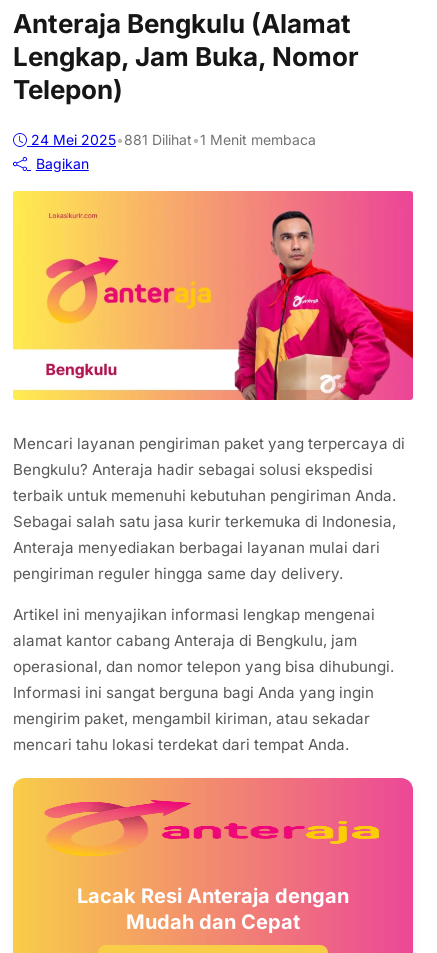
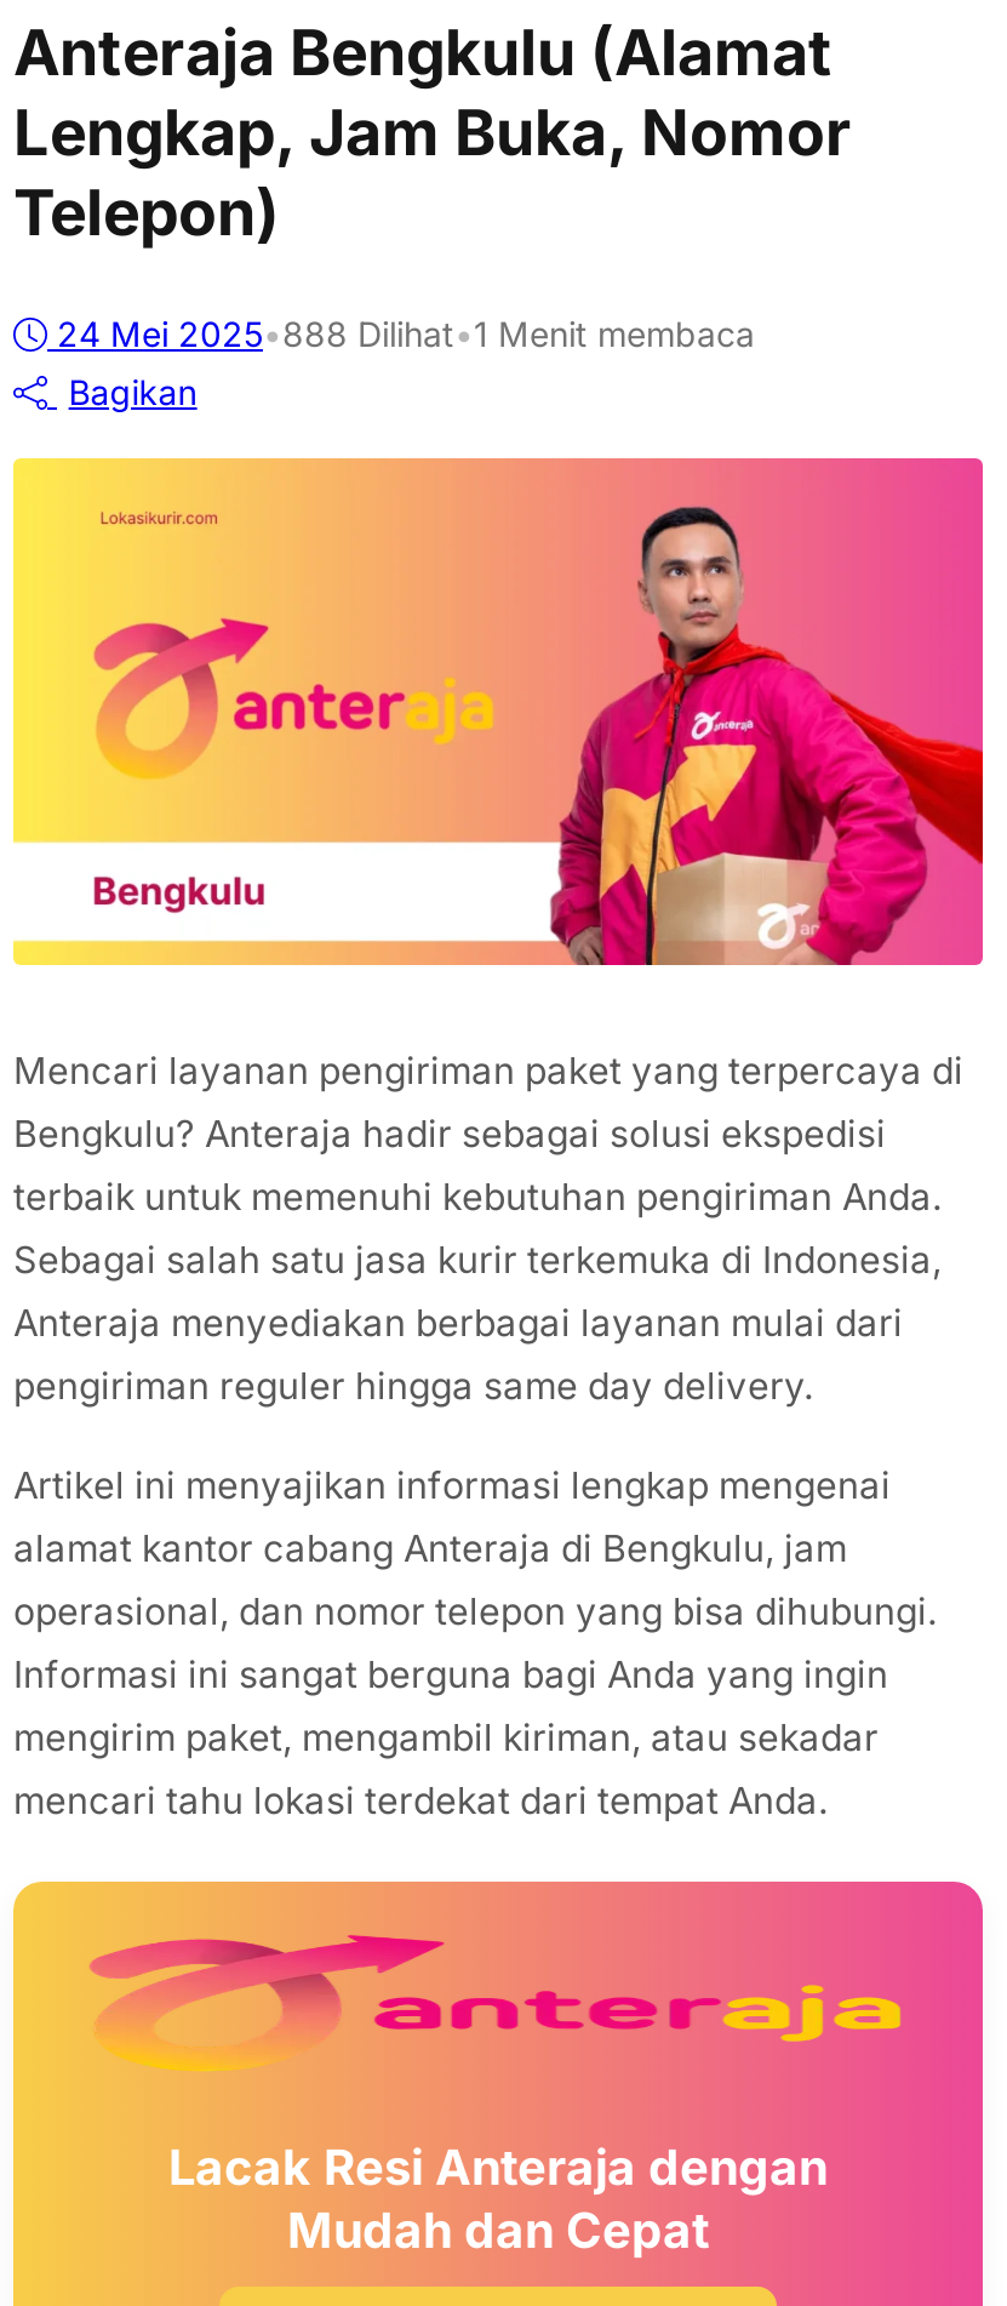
[31,131,316,148] 24 Mei 2025 • 881 Dilihat • 1 Menit membaca -> [57,312,755,354] 24 Mei 2025 • 888 Dilihat • 1 Menit membaca

